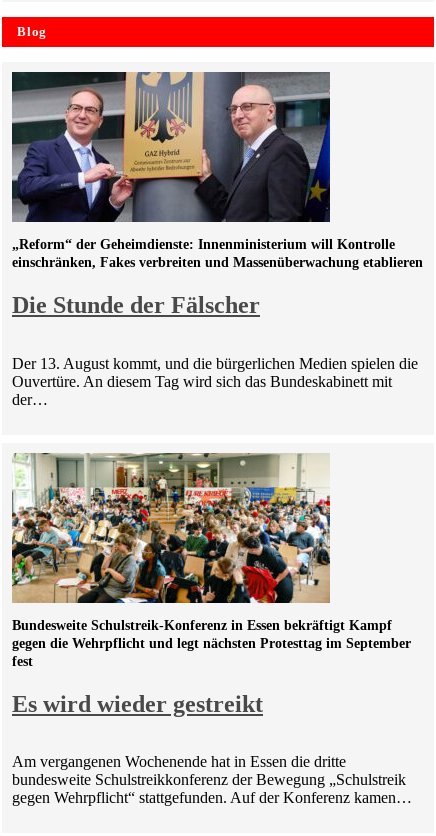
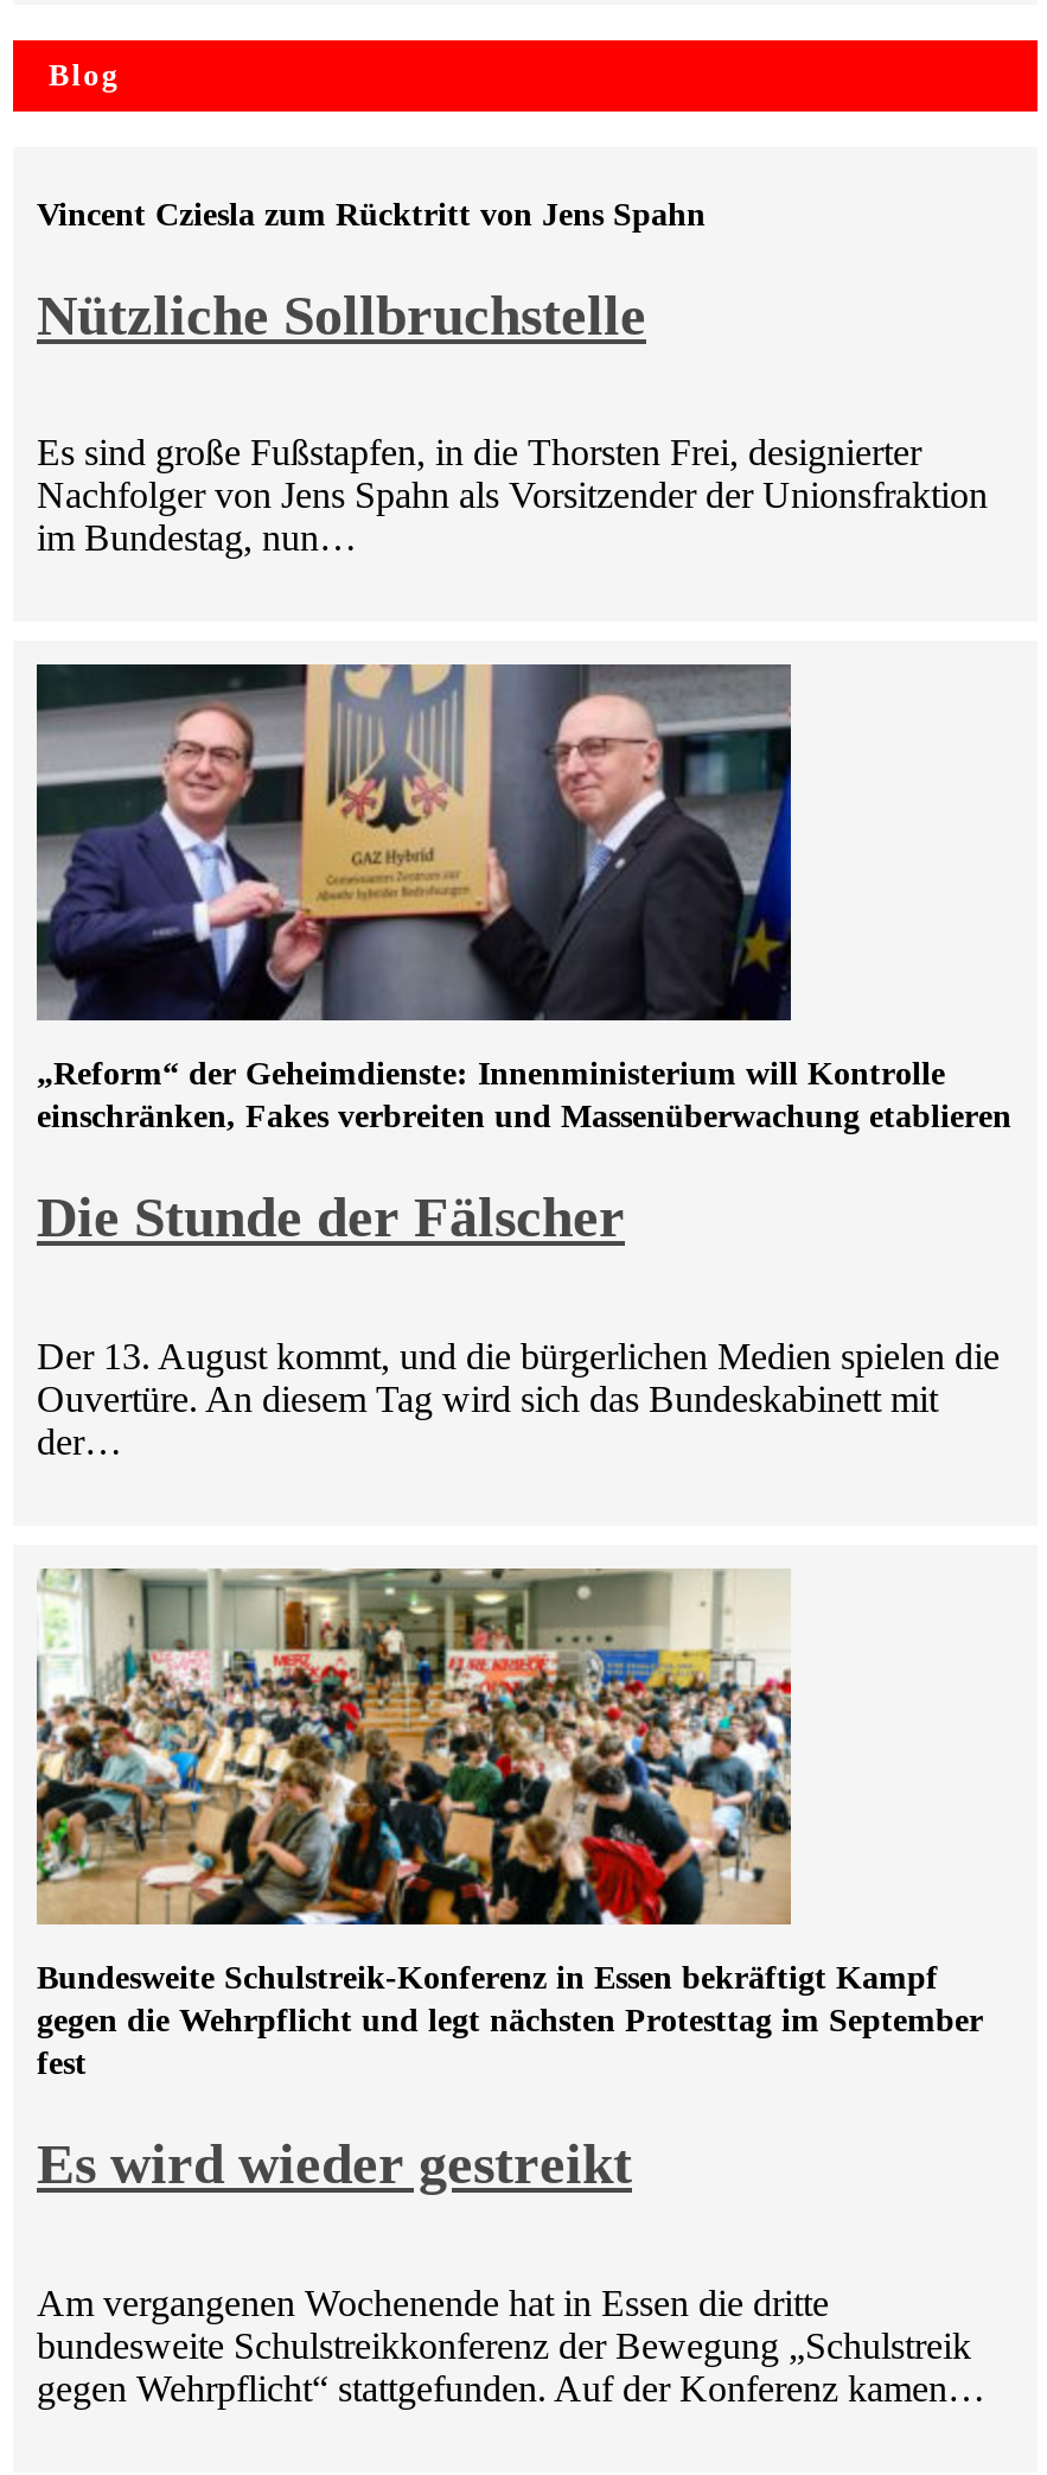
none -> [37,284,646,346] Nützliche Sollbruchstelle
none -> [37,196,706,232] Vincent Cziesla zum Rücktritt von Jens Spahn
none -> [37,433,988,559] Es sind große Fußstapfen, in die Thorsten Frei, designierter | Nachfolger von Jens Spahn als Vorsitzender der Unionsfraktion | im Bundestag, nun…

